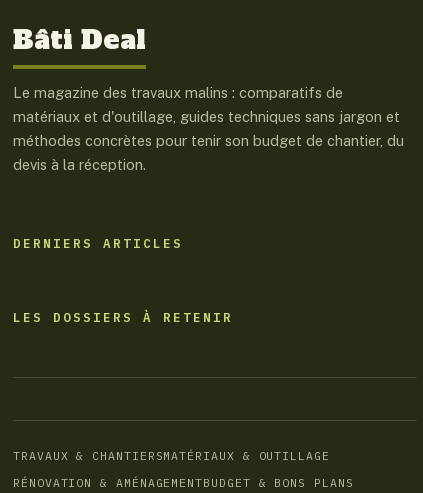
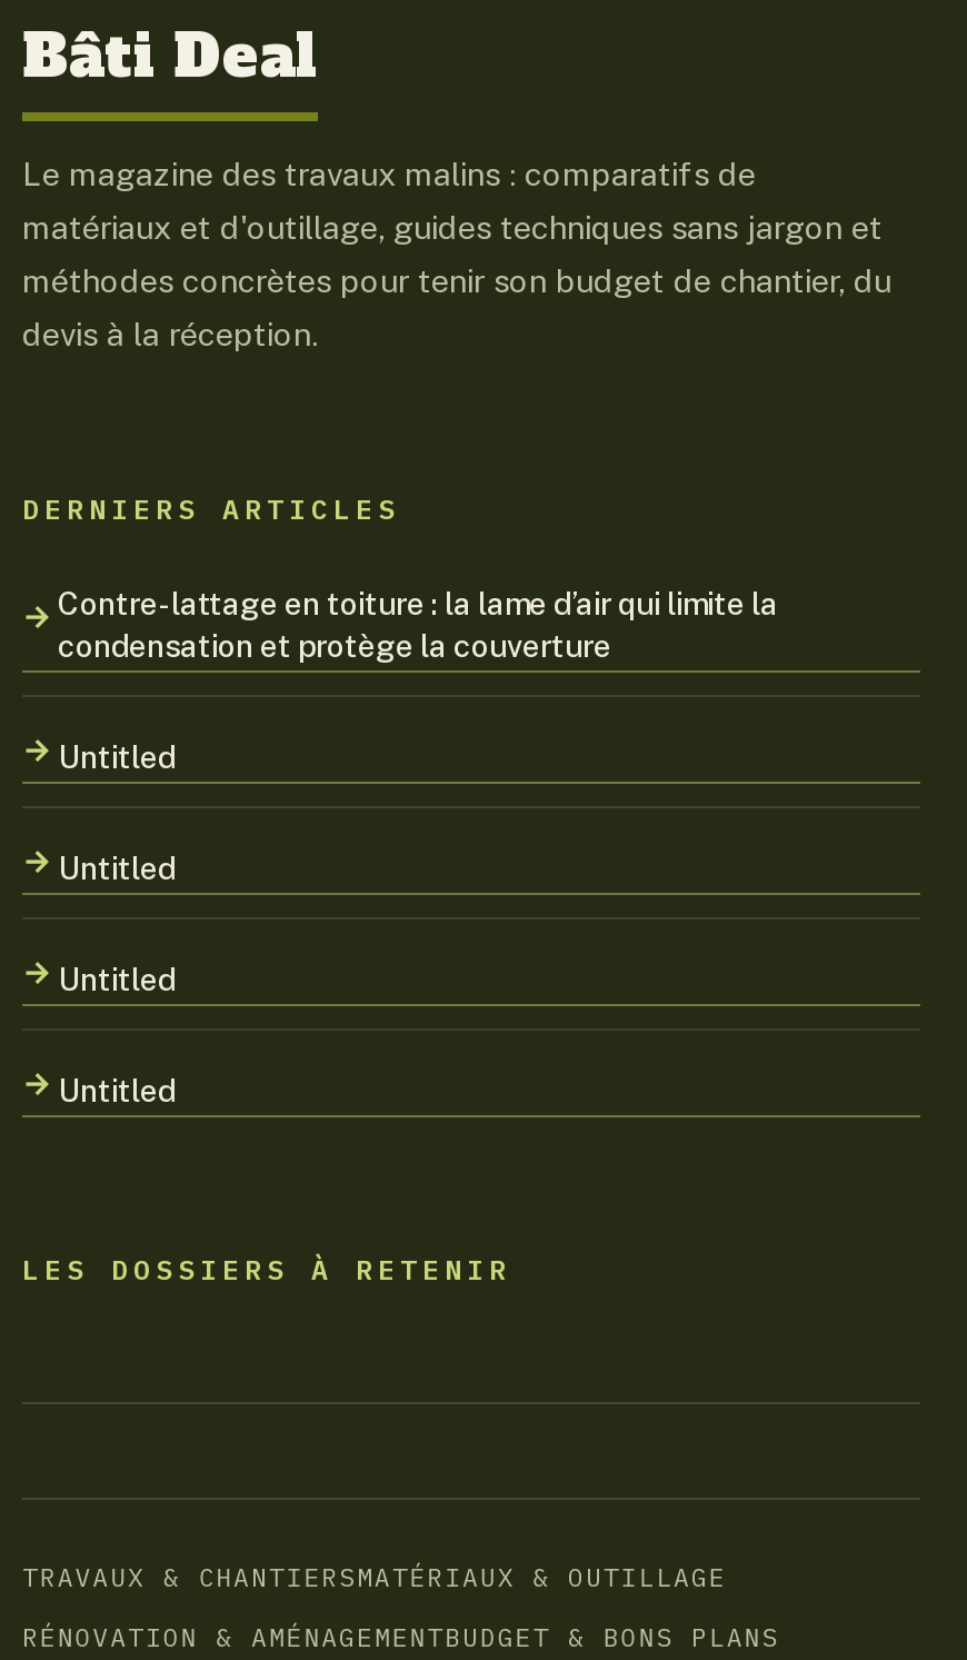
none -> [58,586,778,1108] Contre-lattage en toiture : la lame d’air qui limite la | condensation et protège la couverture | Untitled | Untitled | Untitled | Untitled

